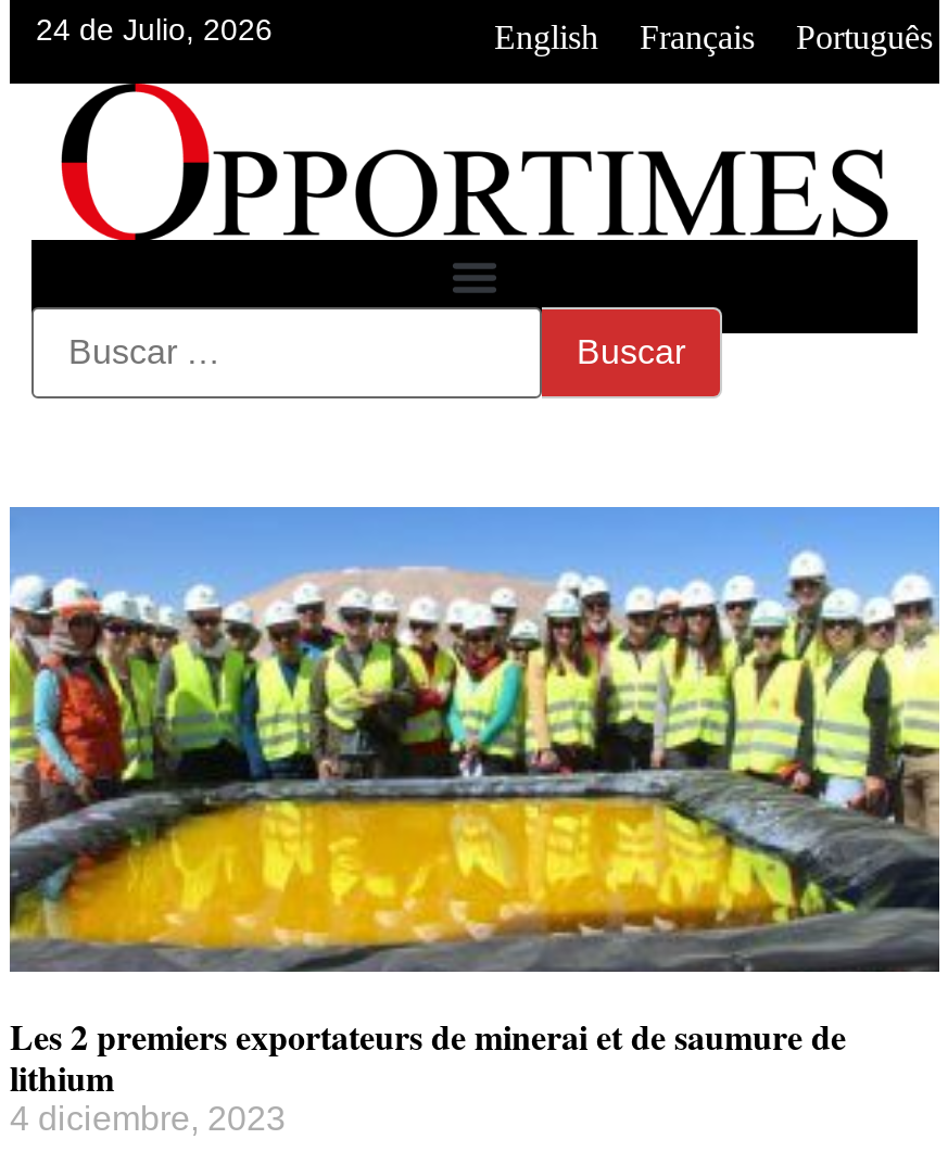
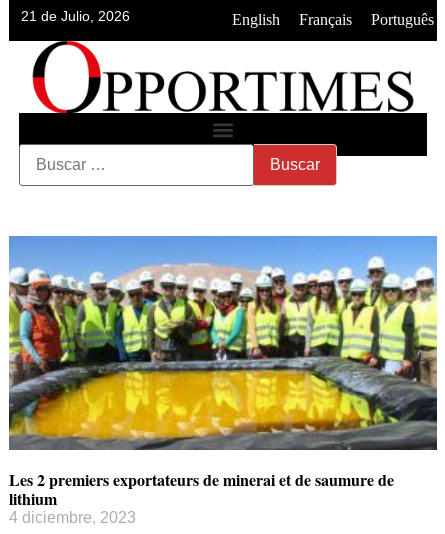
[36,12,273,47] 24 de Julio, 2026 -> [21,8,130,24] 21 de Julio, 2026

